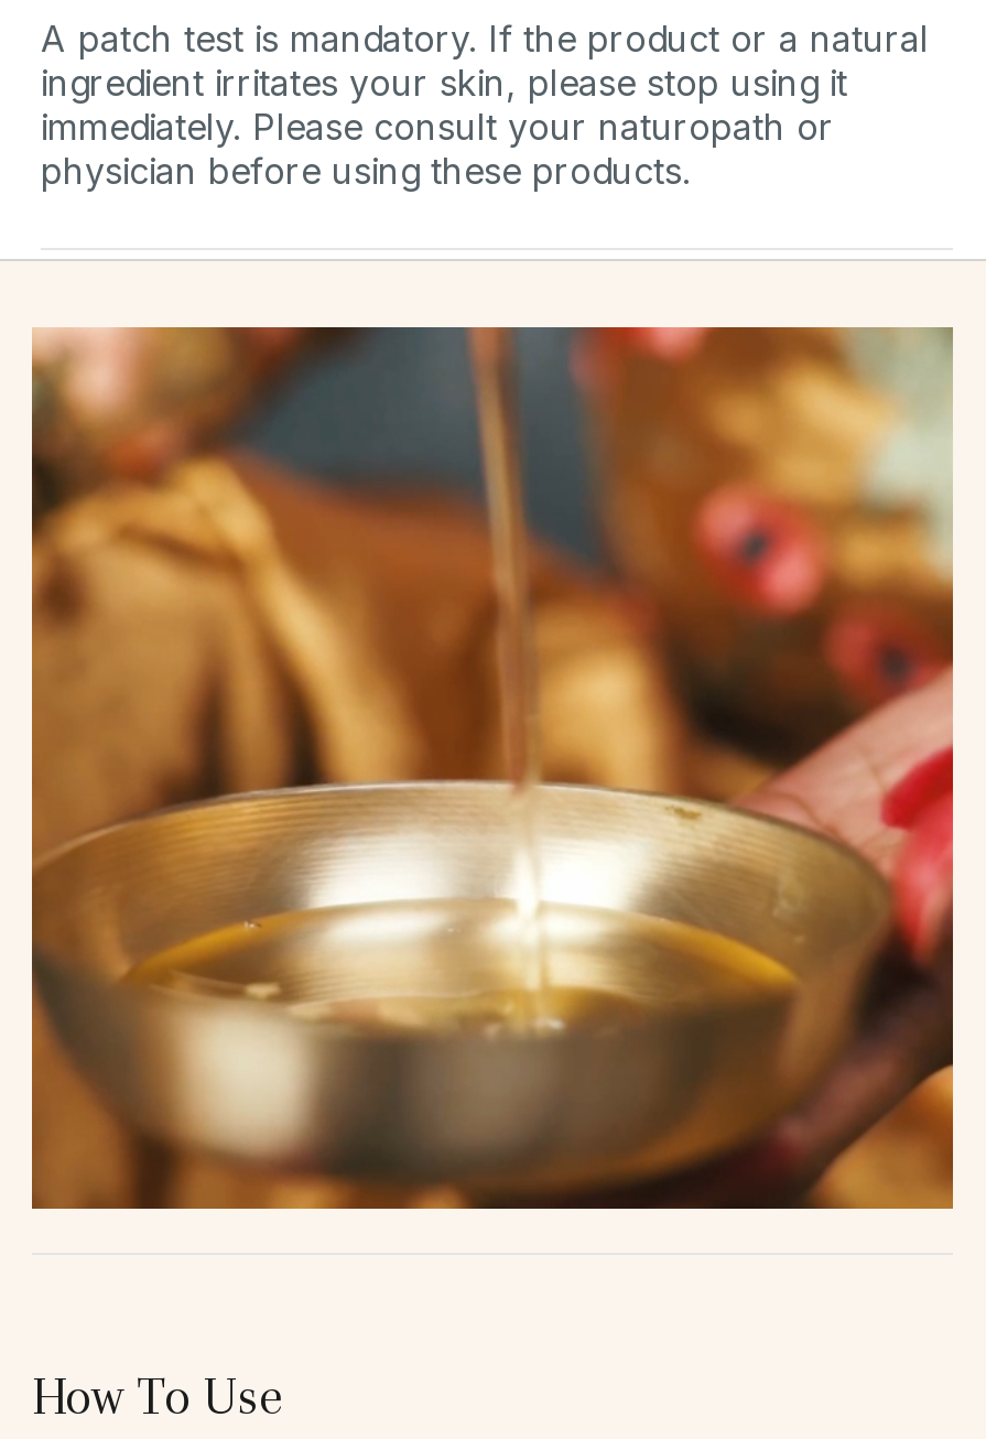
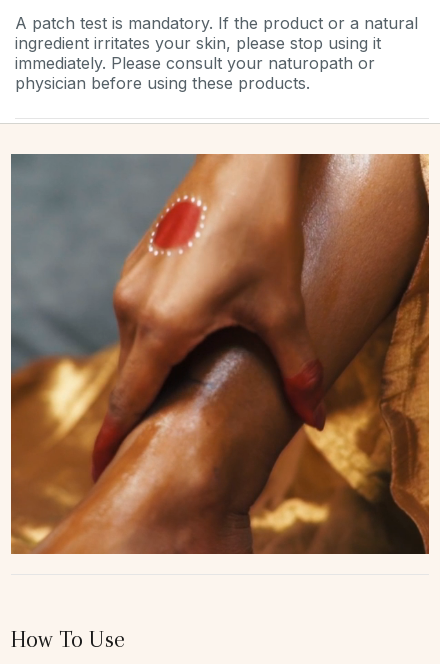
[30,325,955,1211] [image] -> [10,153,430,555] [image]

